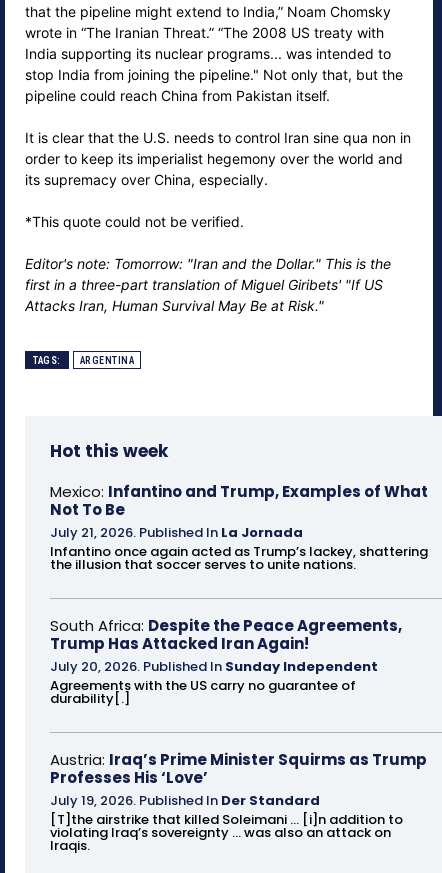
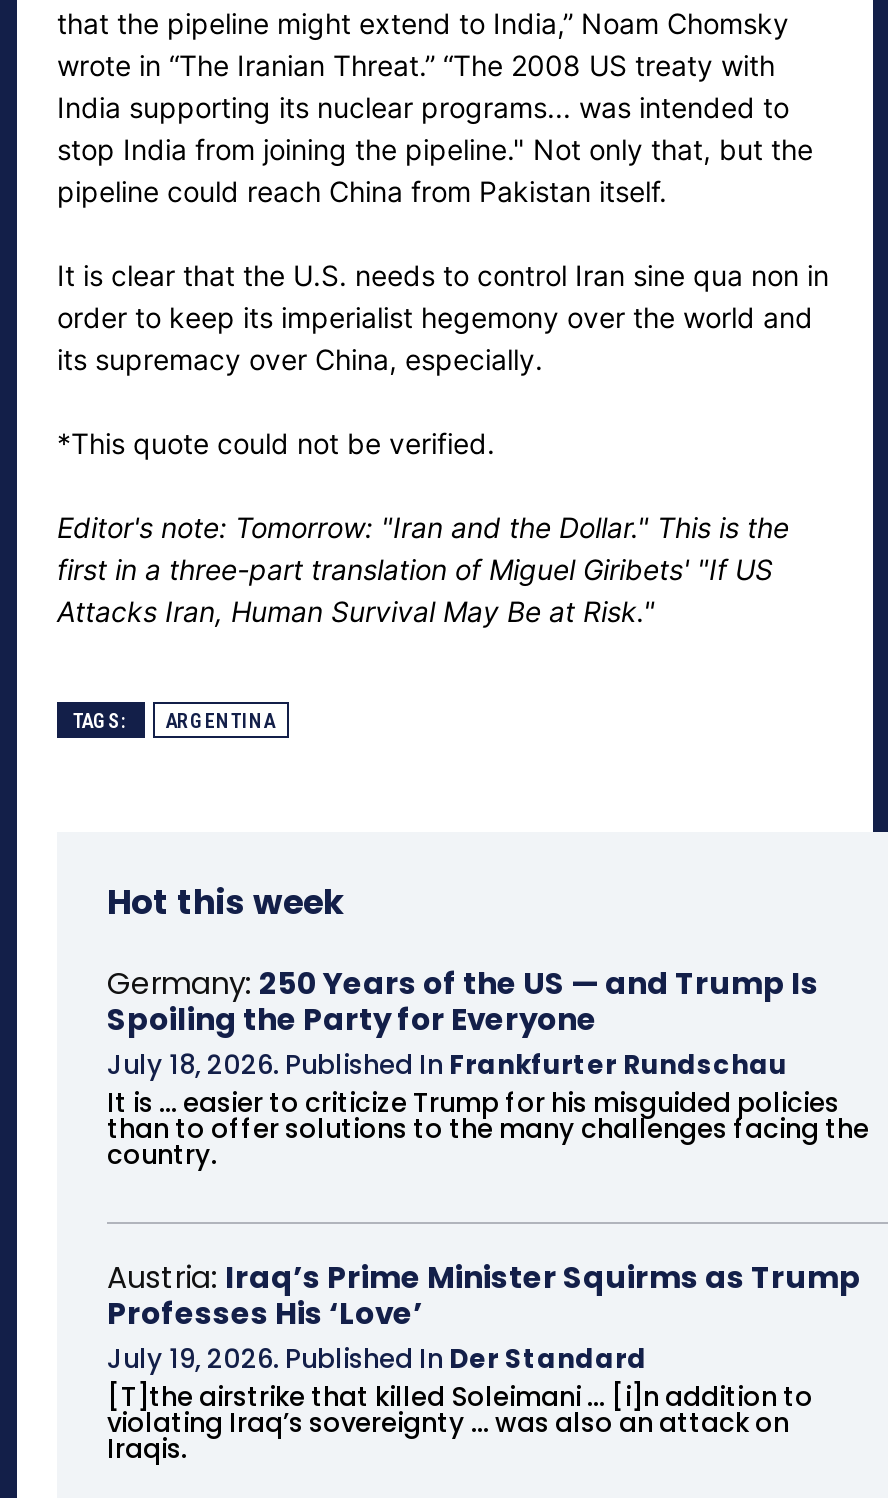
[50,481,428,708] Mexico: Infantino and Trump, Examples of What | Not To Be | July 21, 2026. Published In La Jornada | Infantino once again acted as Trump’s lackey, shattering | the illusion that soccer serves to unite nations. | South Africa: Despite the Peace Agreements, | Trump Has Attacked Iran Again! | July 20, 2026. Published In Sunday Independent | Agreements with the US carry no guarantee of | durability[.] -> [107,962,869,1174] Germany: 250 Years of the US — and Trump Is | Spoiling the Party for Everyone | July 18, 2026. Published In Frankfurter Rundschau | It is ... easier to criticize Trump for his misguided policies | than to offer solutions to the many challenges facing the | country.

